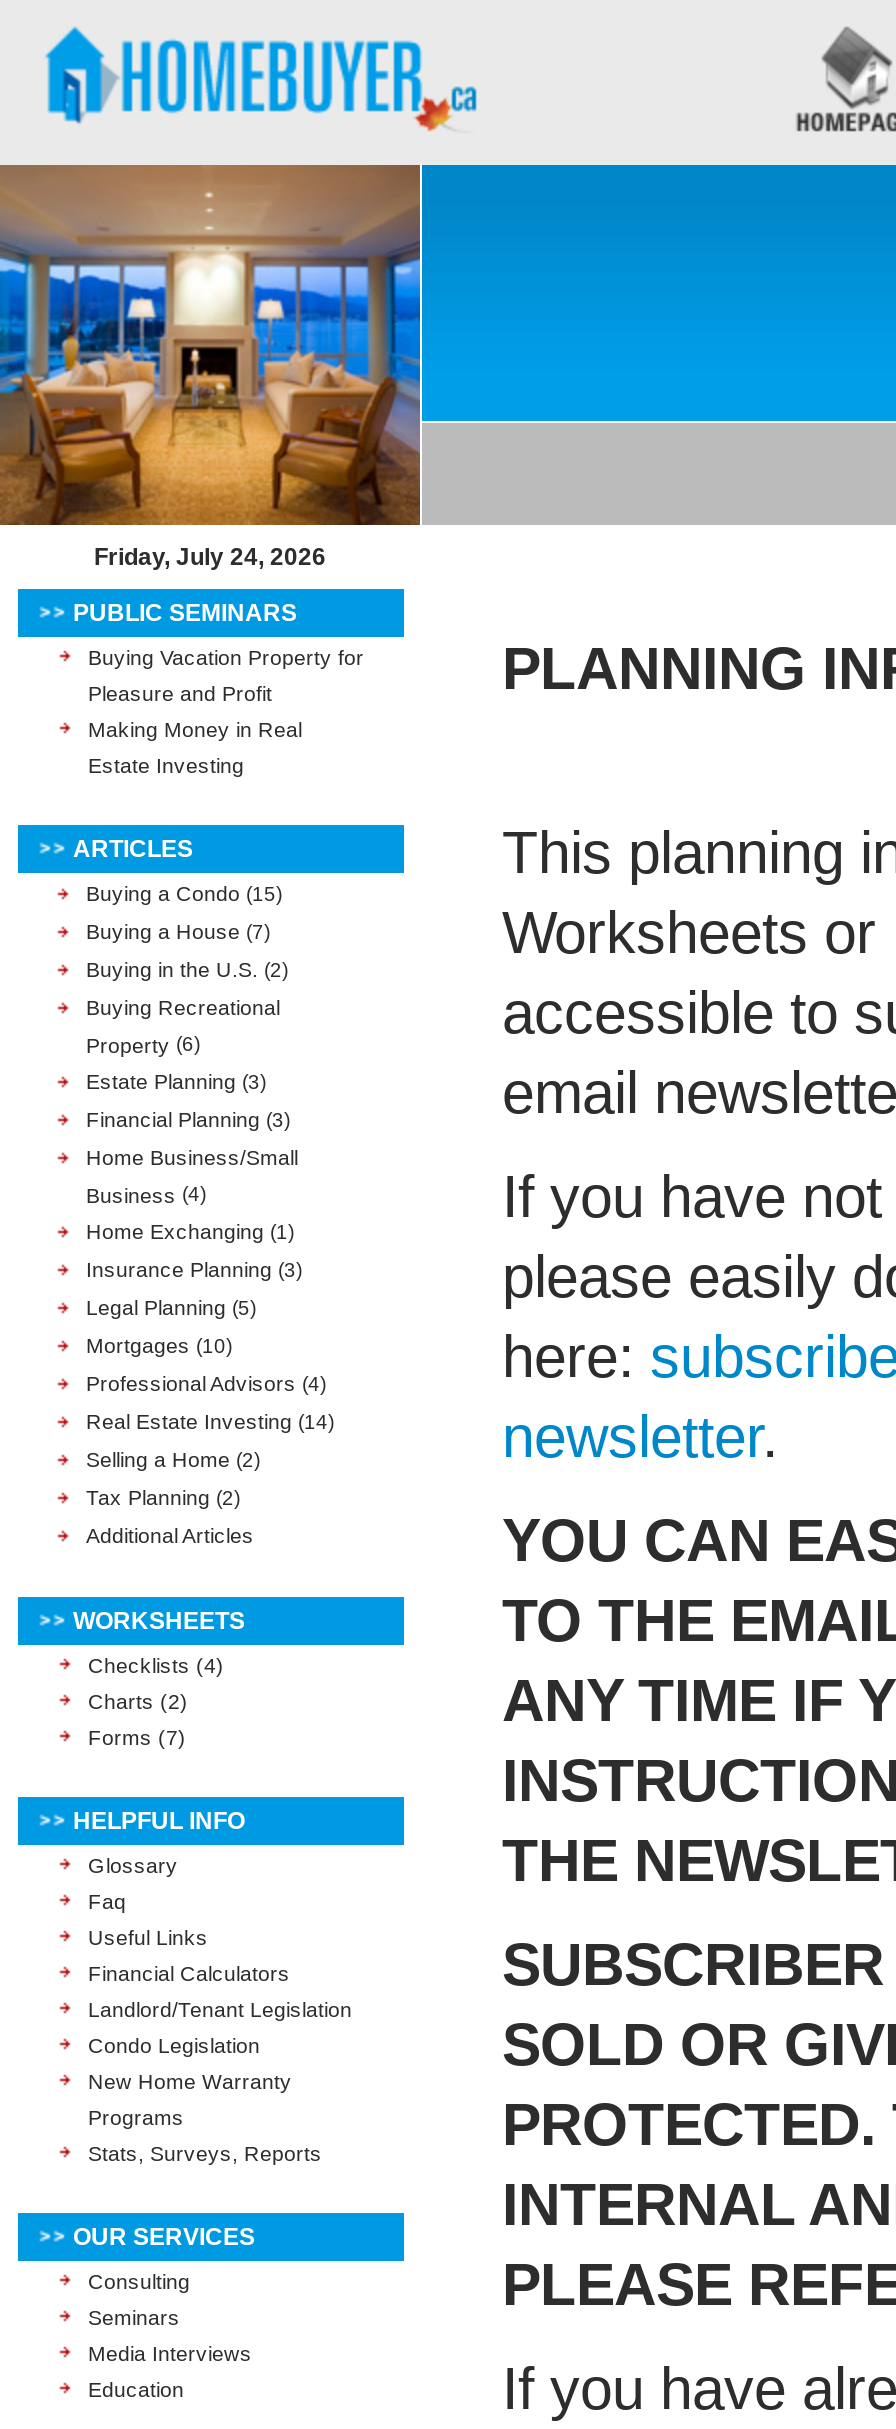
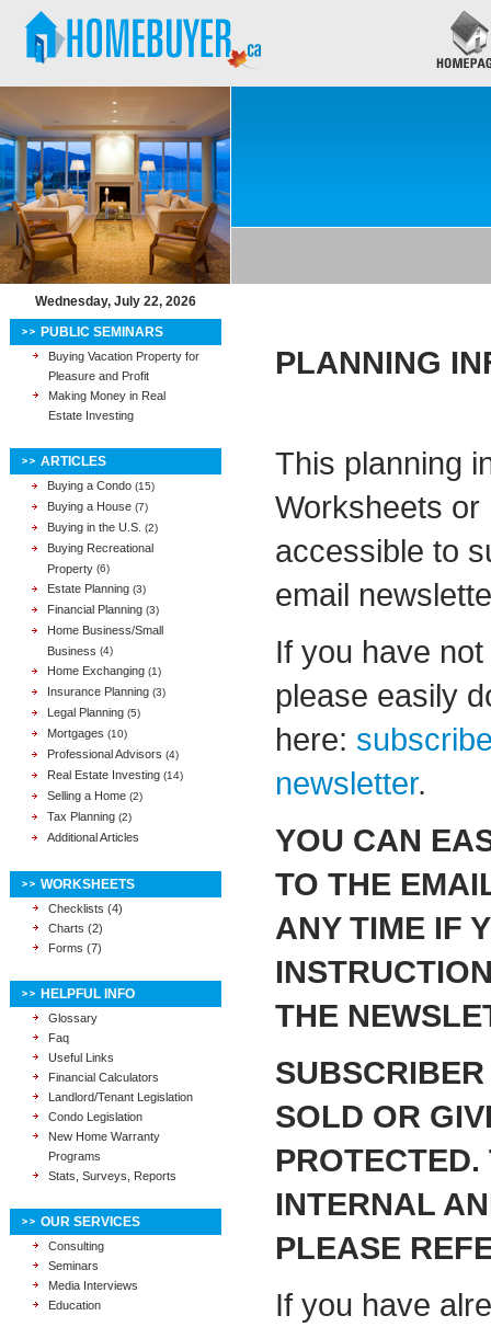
[94,543,326,571] Friday, July 24, 2026 -> [35,294,196,309] Wednesday, July 22, 2026

